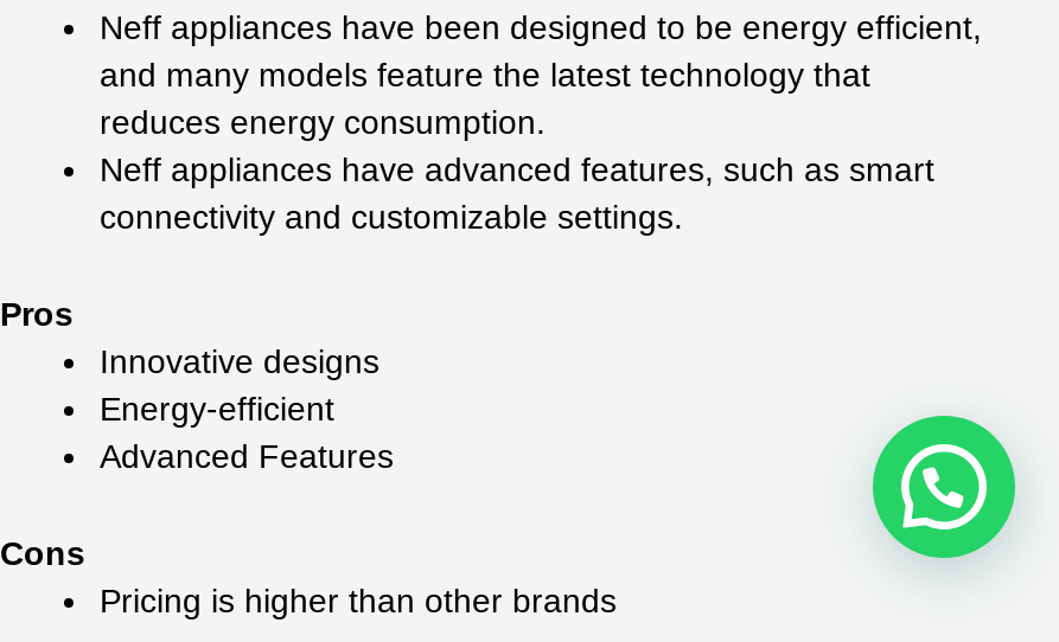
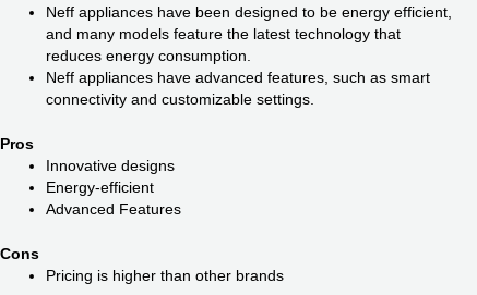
[868,412,1022,576] [image] -> none

